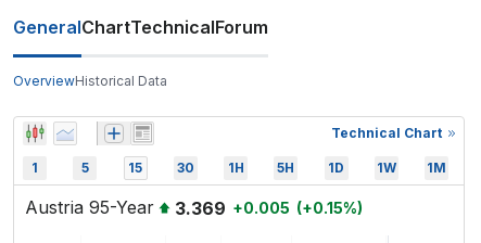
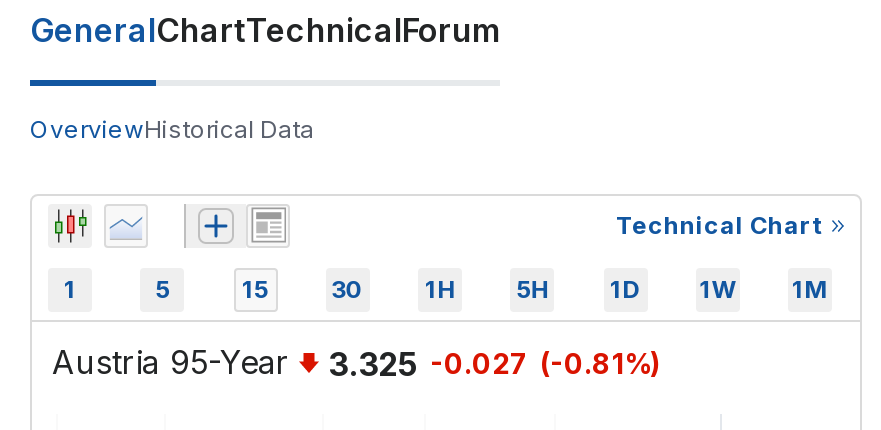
[25,196,363,219] Austria 95-Year 3.369 +0.005 (+0.15%) -> [52,342,660,384] Austria 95-Year 3.325 -0.027 (-0.81%)

